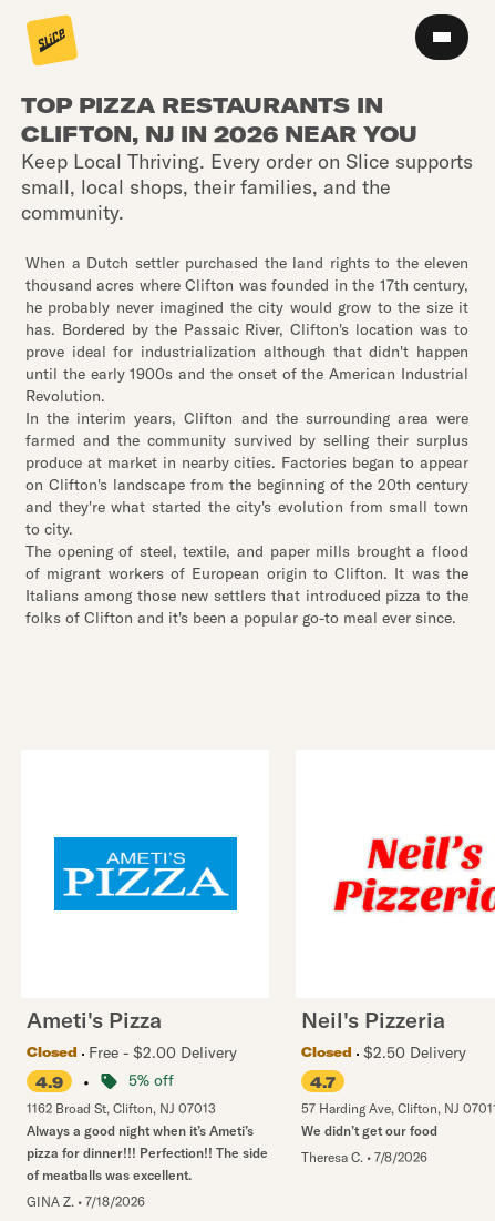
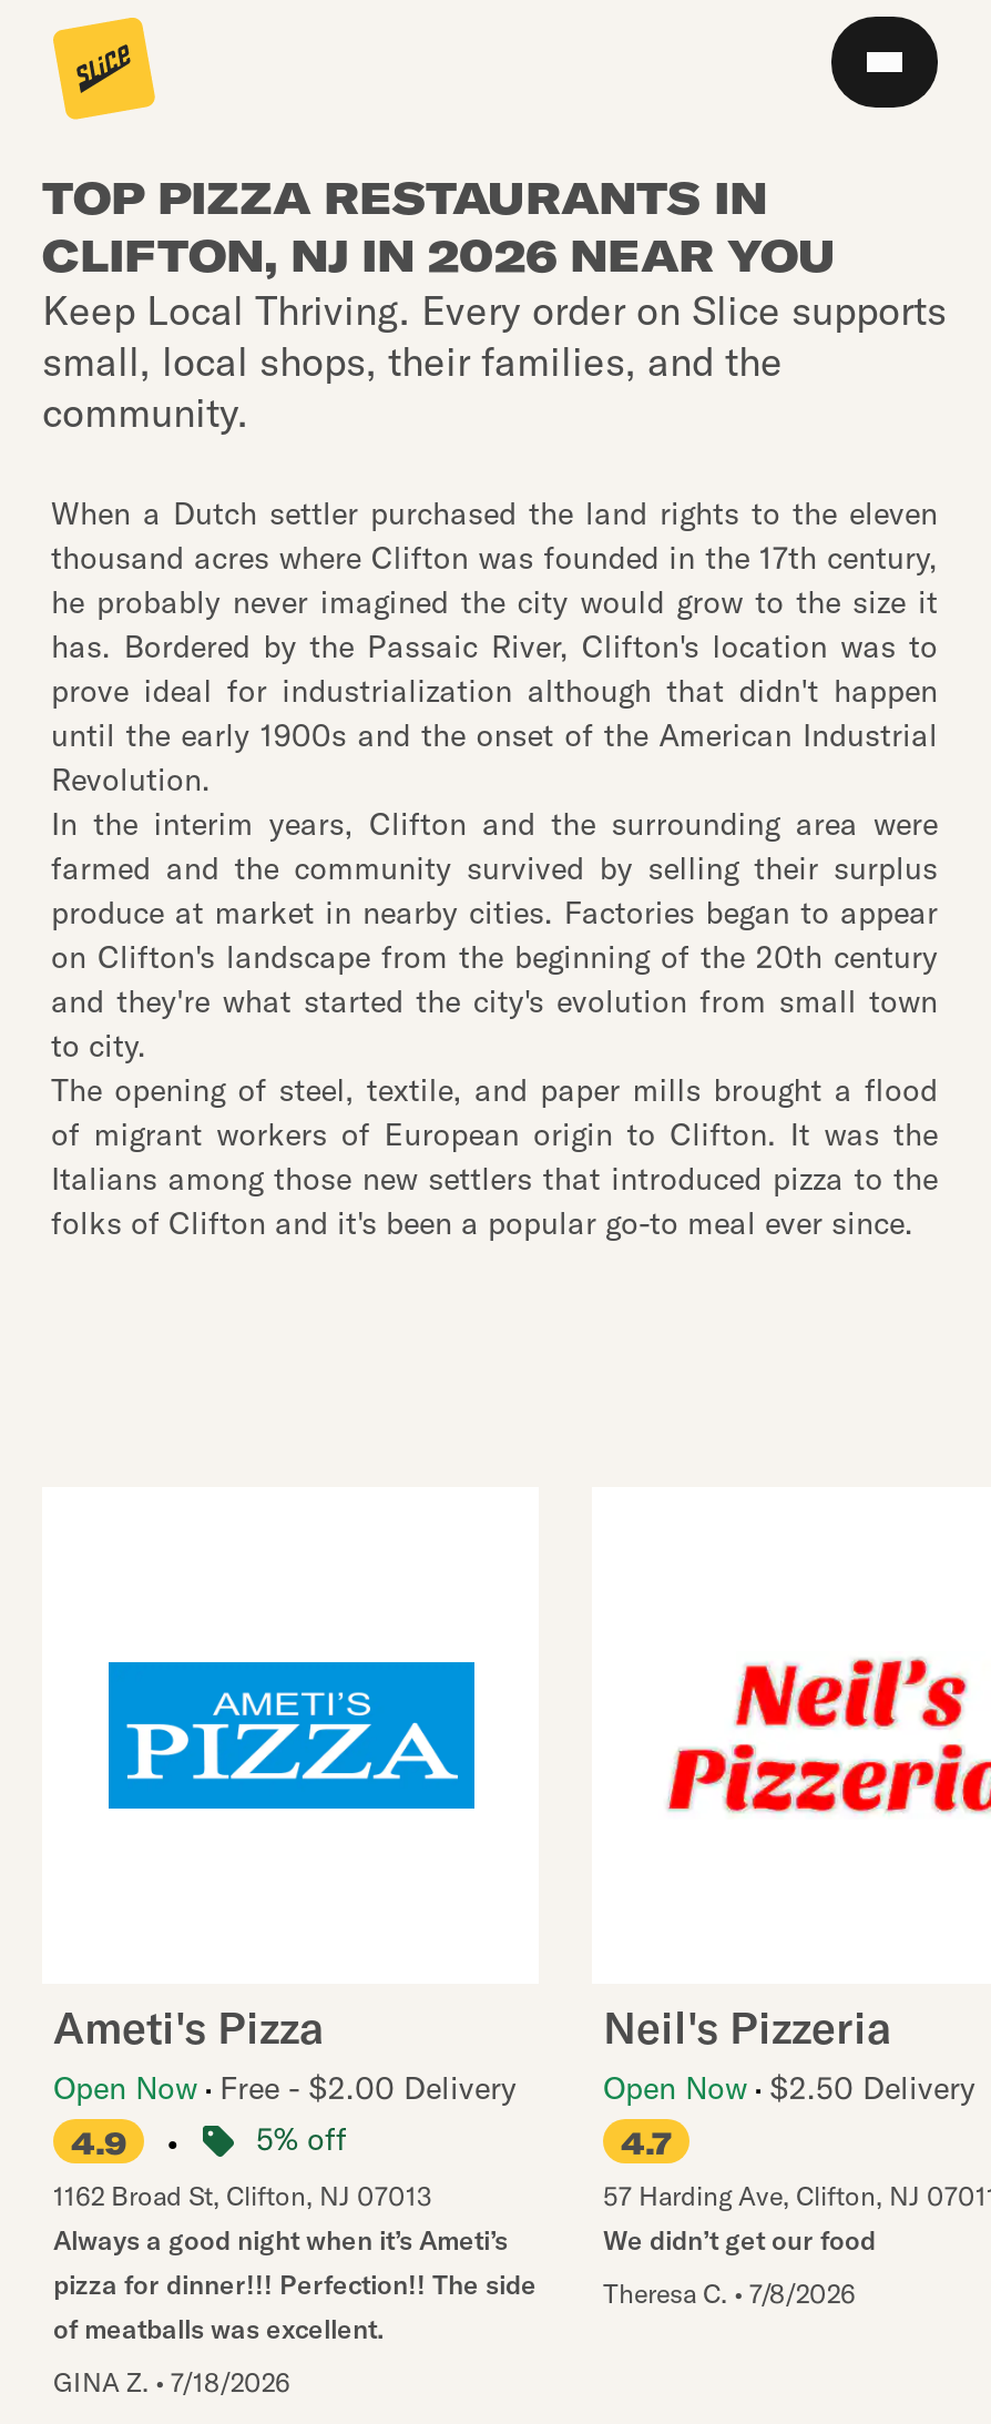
[27,1042,237,1062] Closed | Free - $2.00 Delivery -> [53,2068,517,2108] Open Now Free - $2.00 Delivery
[301,1042,466,1062] Closed | $2.50 Delivery -> [603,2068,975,2108] Open Now $2.50 Delivery

